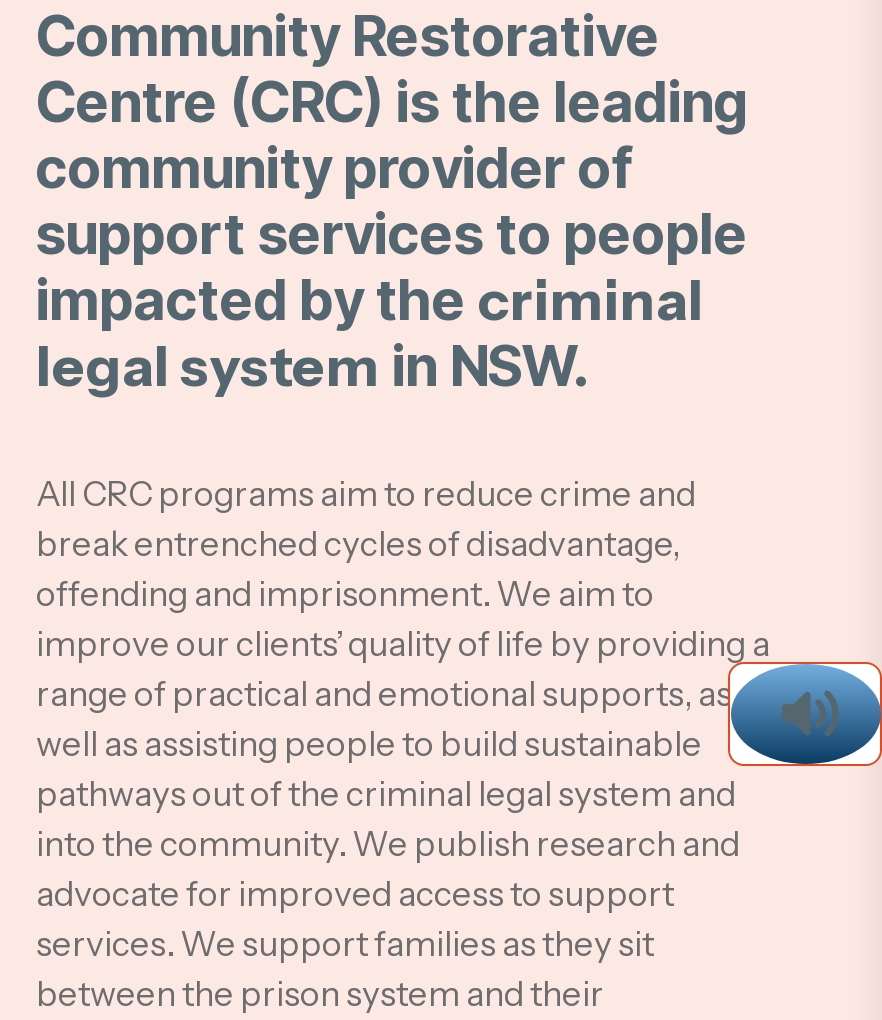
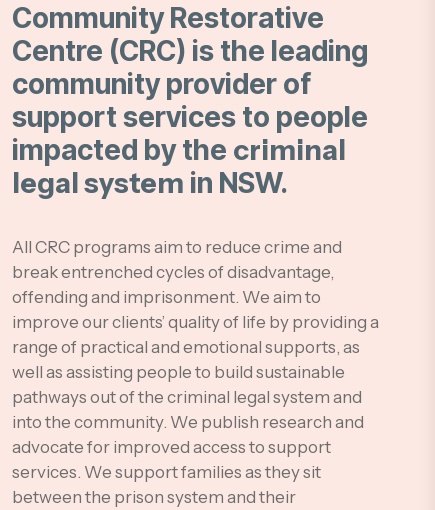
[726,660,876,768] [image] -> none

